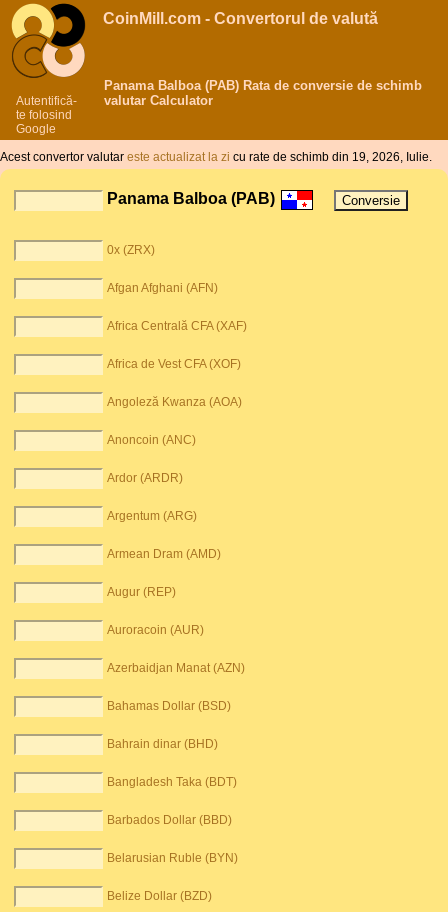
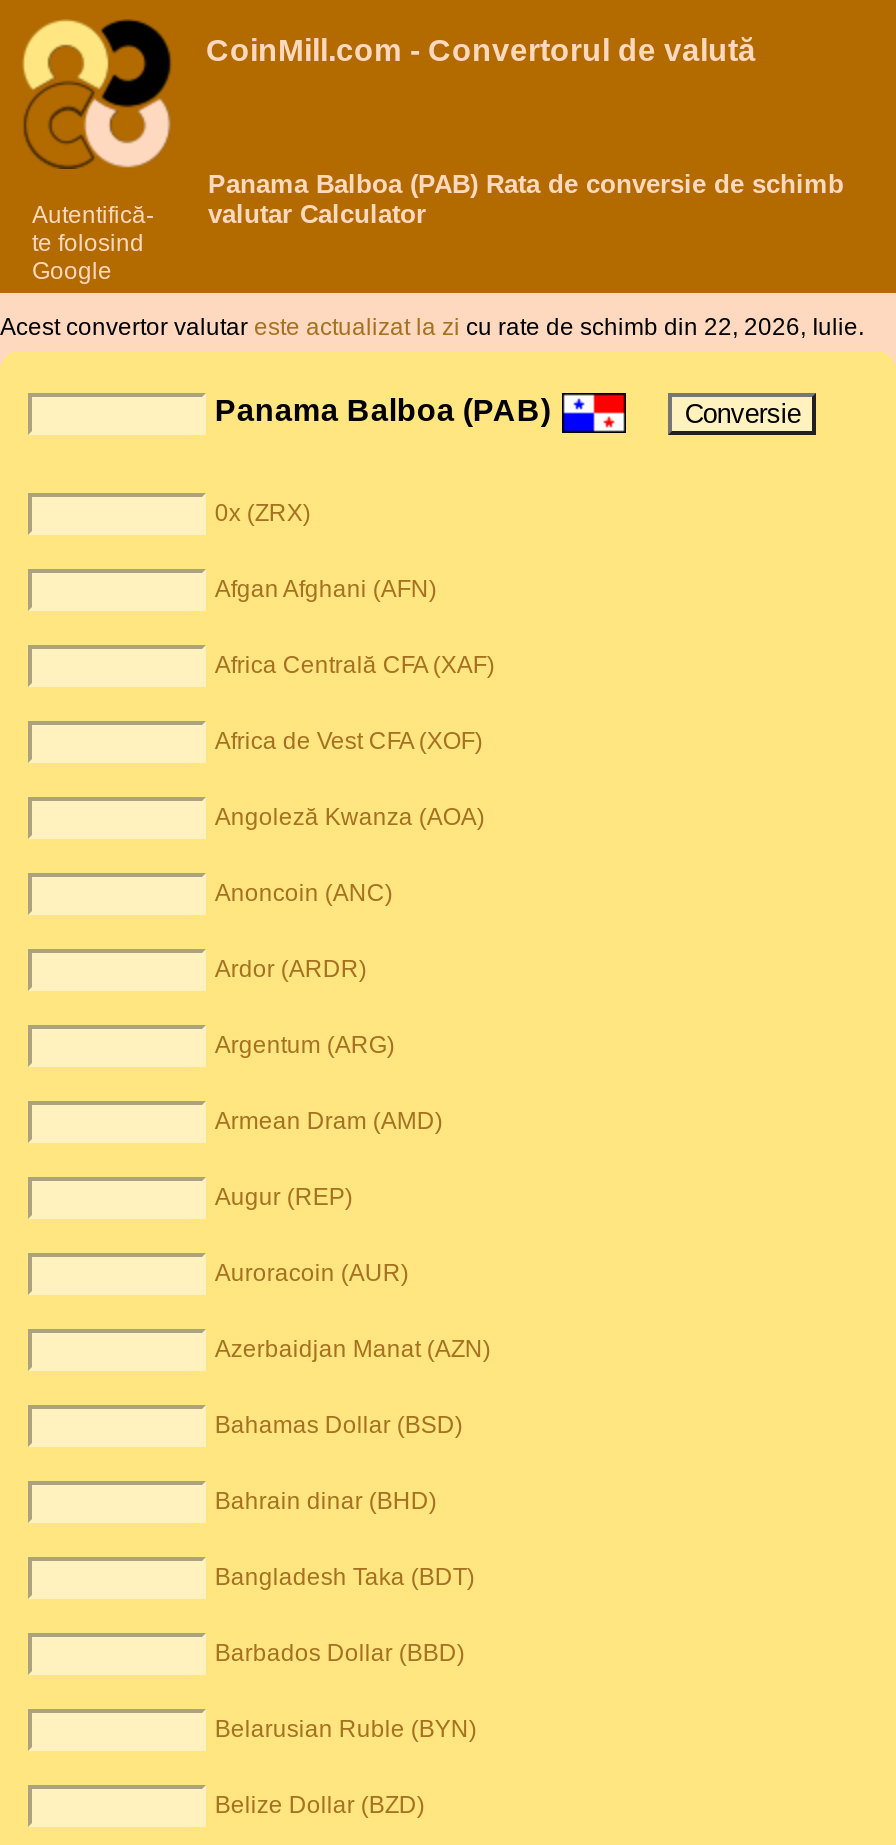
[0,150,432,164] Acest convertor valutar este actualizat la zi cu rate de schimb din 19, 2026, Iulie. -> [0,313,864,341] Acest convertor valutar este actualizat la zi cu rate de schimb din 22, 2026, Iulie.

